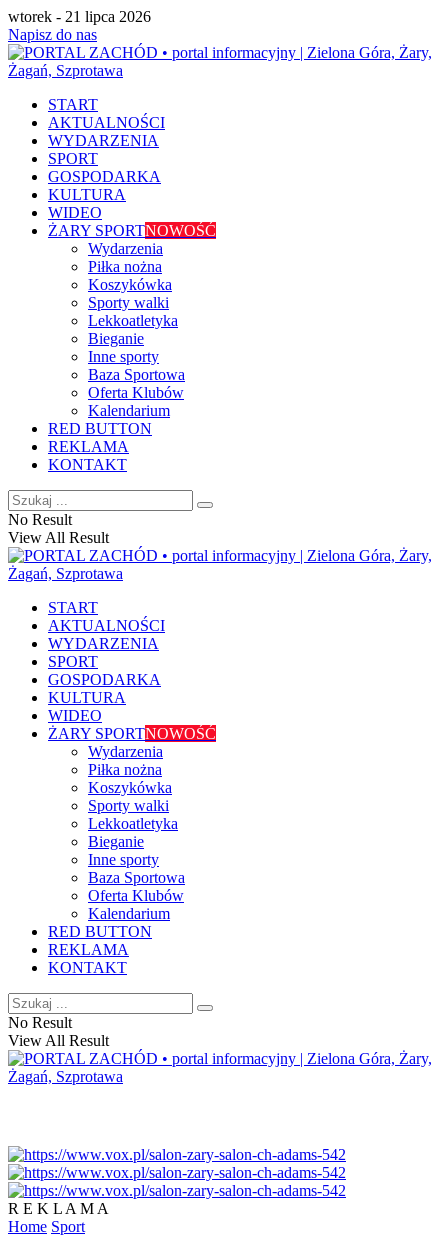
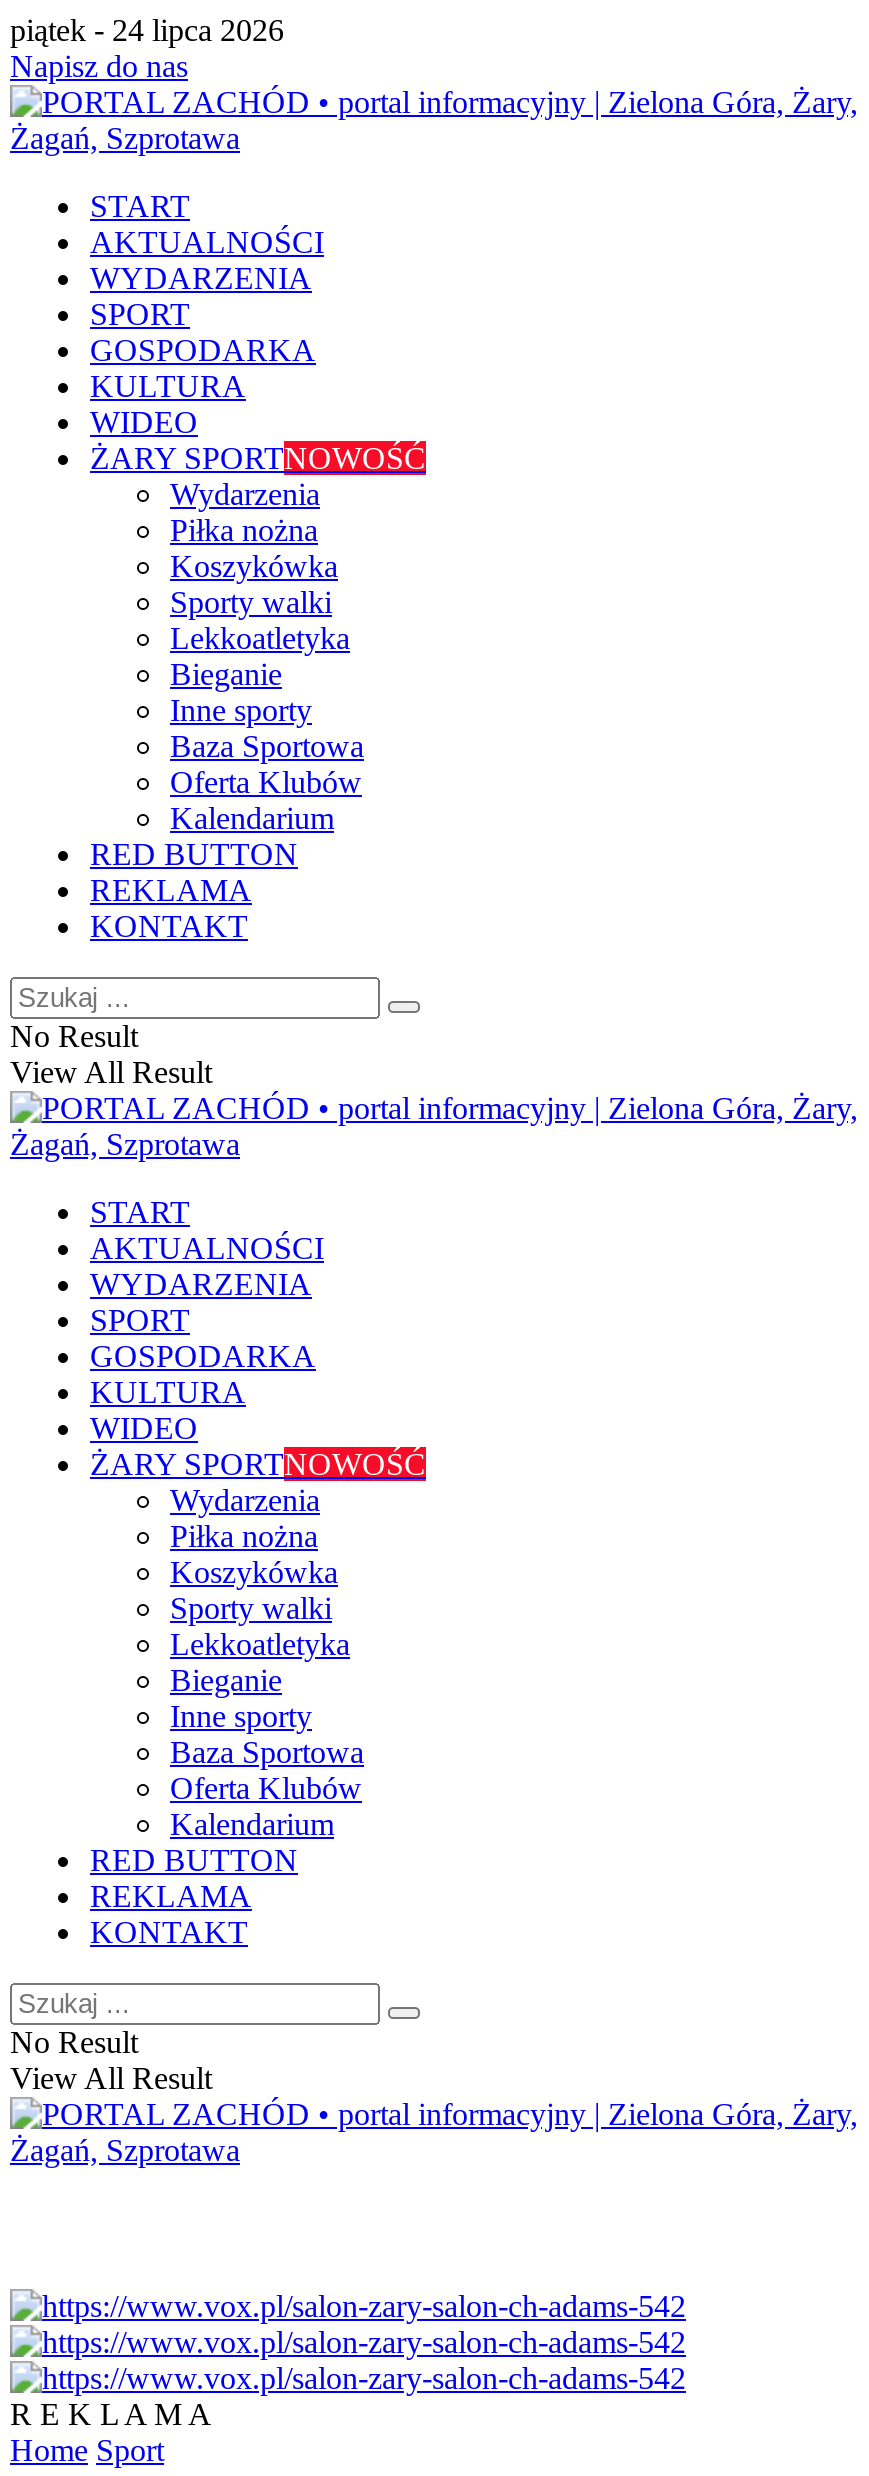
[8,8,151,25] wtorek - 21 lipca 2026 -> [10,13,284,47] piątek - 24 lipca 2026

